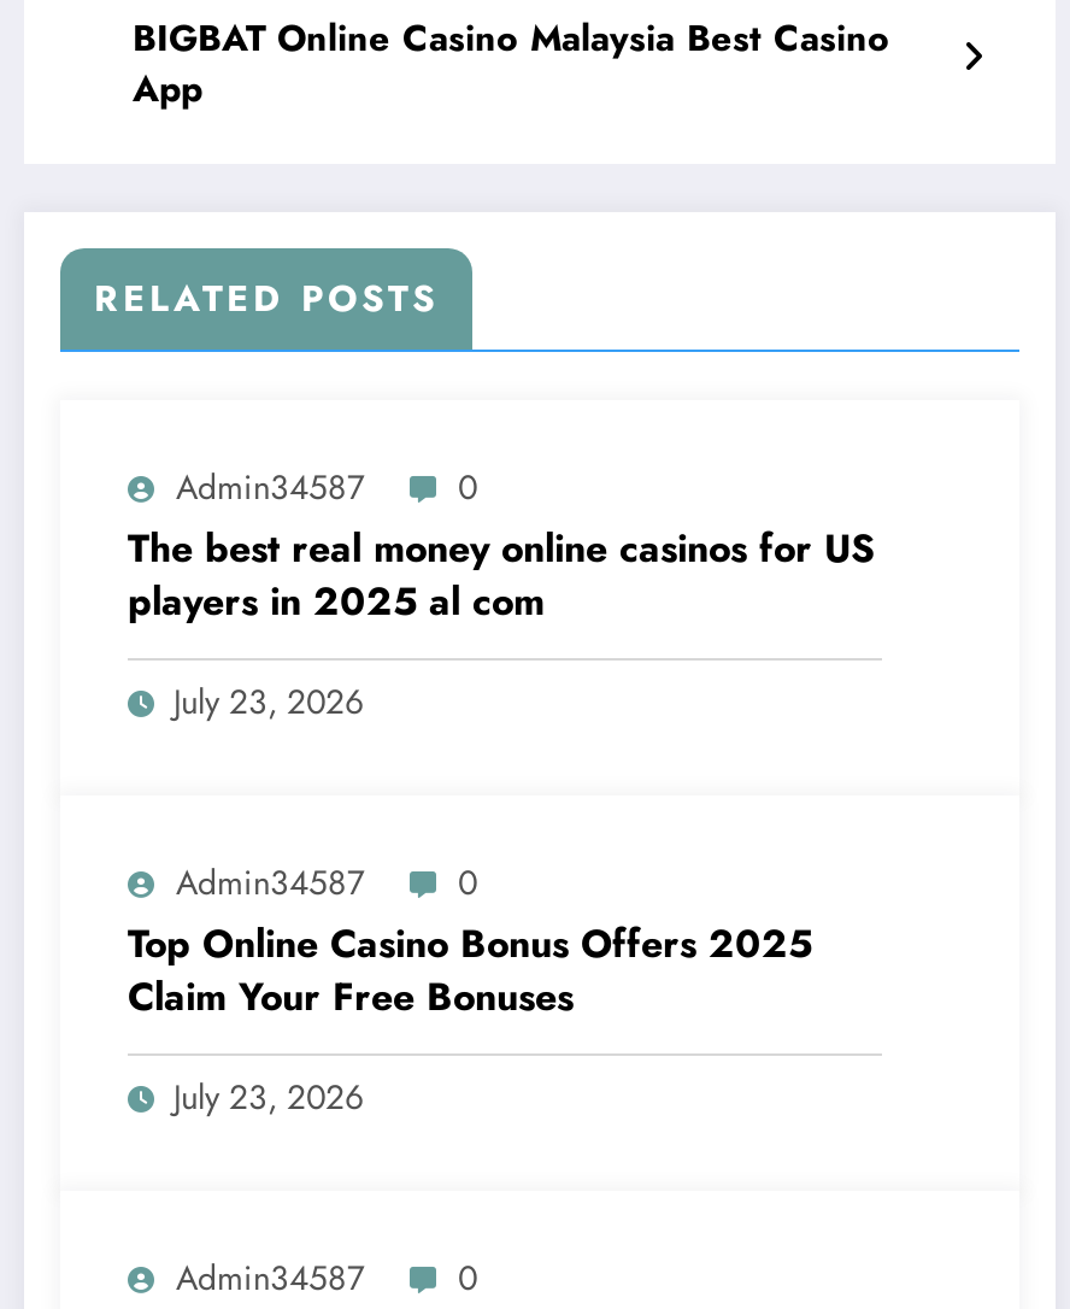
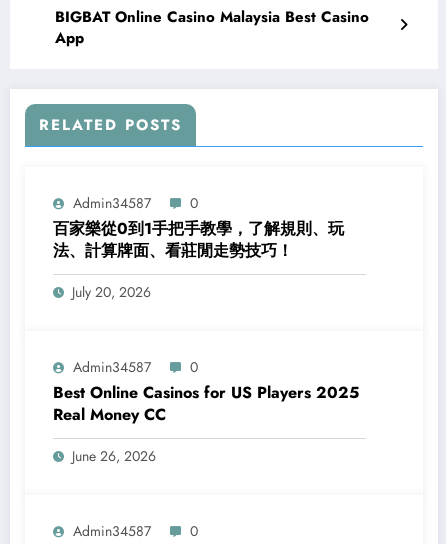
[128,521,875,630] The best real money online casinos for US | players in 2025 al com -> [53,217,344,262] 百家樂從0到1手把手教學，了解規則、玩 | 法、計算牌面、看莊閒走勢技巧！
[174,678,364,726] July 23, 2026 -> [72,282,151,302] July 20, 2026
[128,917,812,1025] Top Online Casino Bonus Offers 2025 | Claim Your Free Bonuses -> [53,381,359,426] Best Online Casinos for US Players 2025 | Real Money CC
[174,1073,364,1122] July 23, 2026 -> [72,446,156,466] June 26, 2026

